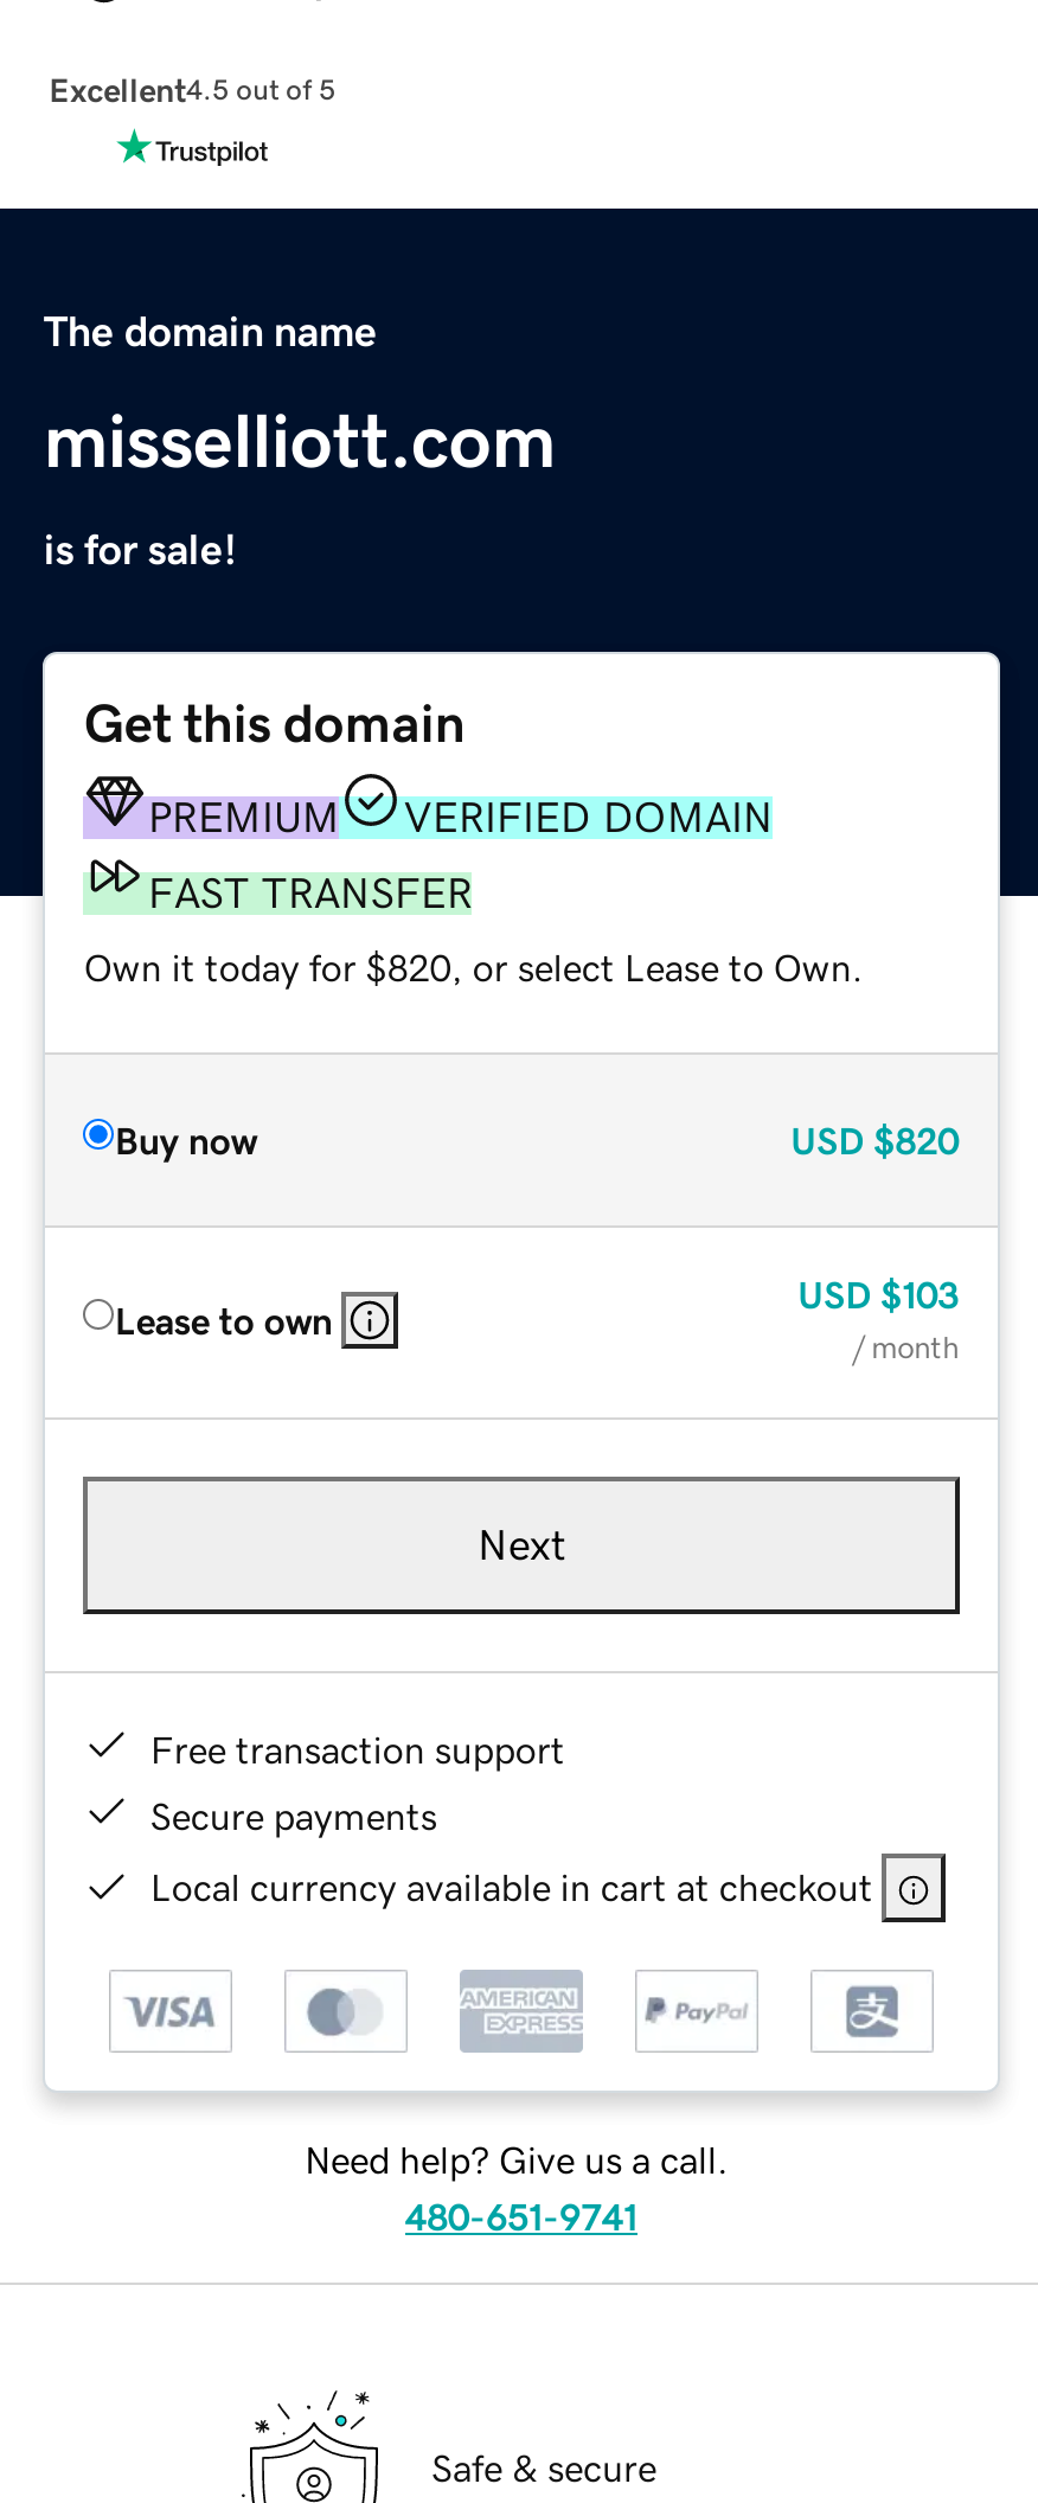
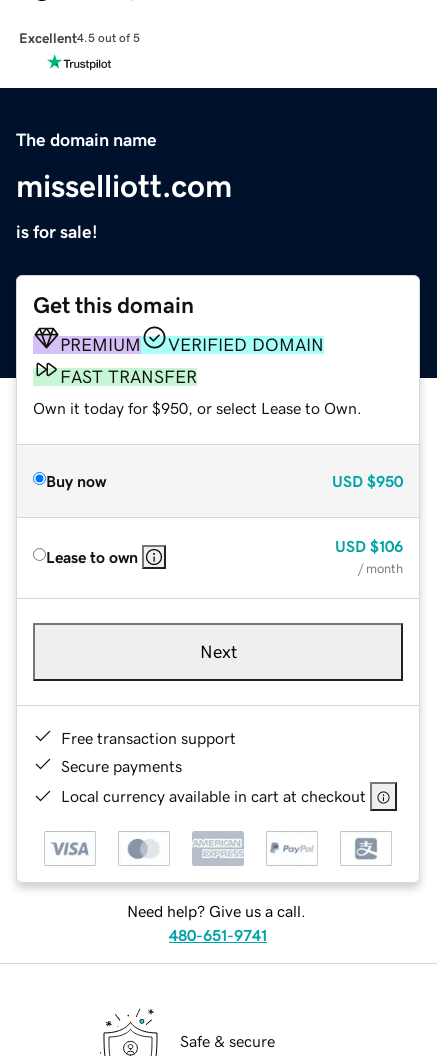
[84,947,864,985] Own it today for $820, or select Lease to Own. -> [33,400,362,416] Own it today for $950, or select Lease to Own.
[791,1120,959,1158] USD $820 -> [332,473,403,489] USD $950
[798,1274,959,1312] USD $103 -> [335,538,403,554] USD $106

